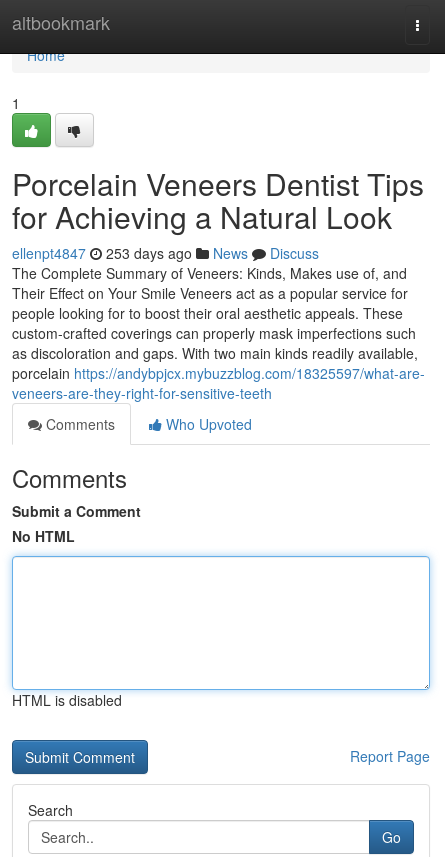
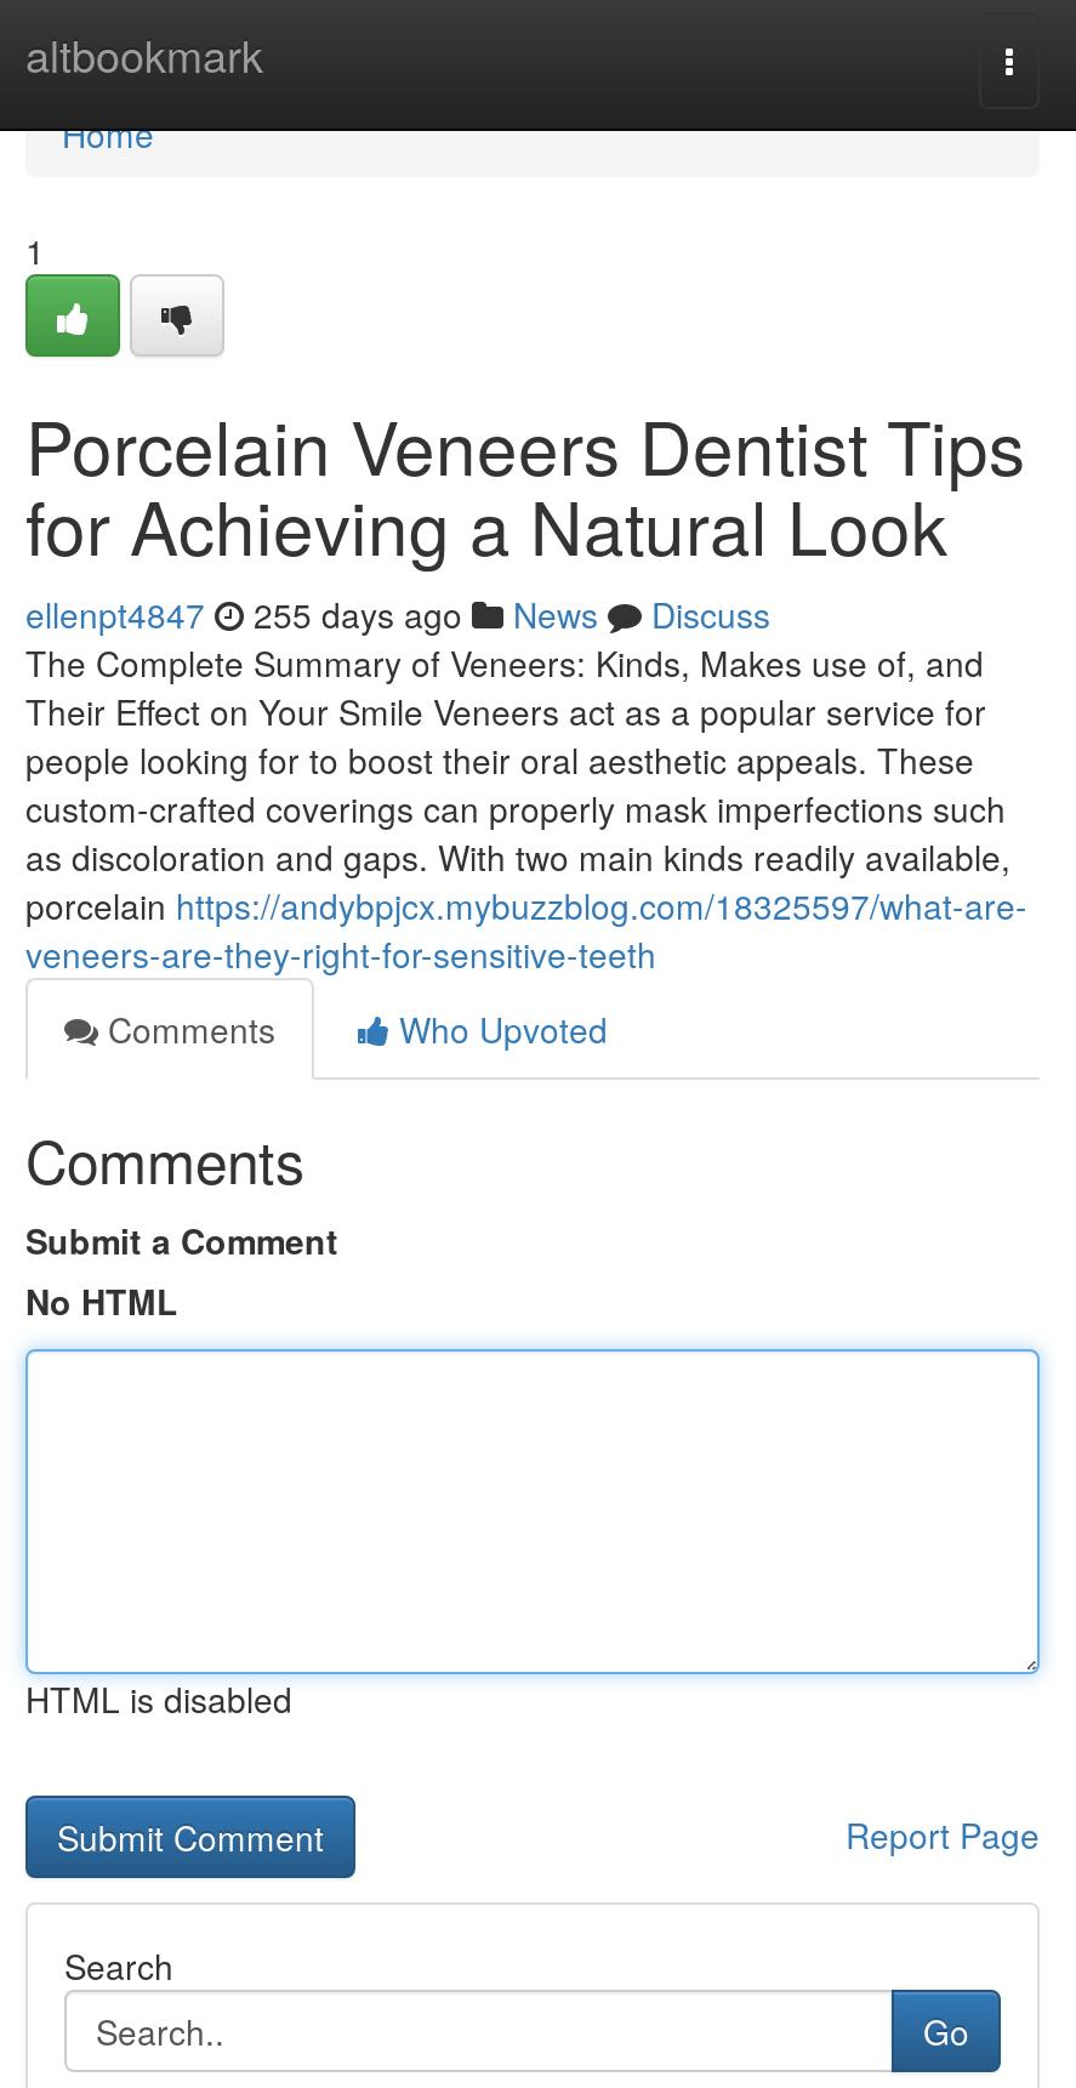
[12,243,319,263] ellenpt4847 253 days ago News Discuss -> [25,590,770,638] ellenpt4847 255 days ago News Discuss

